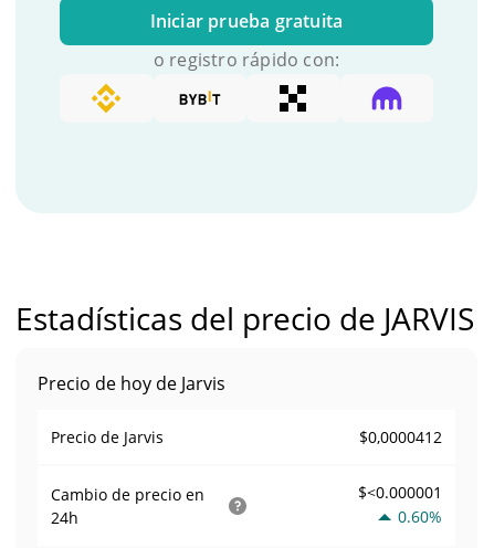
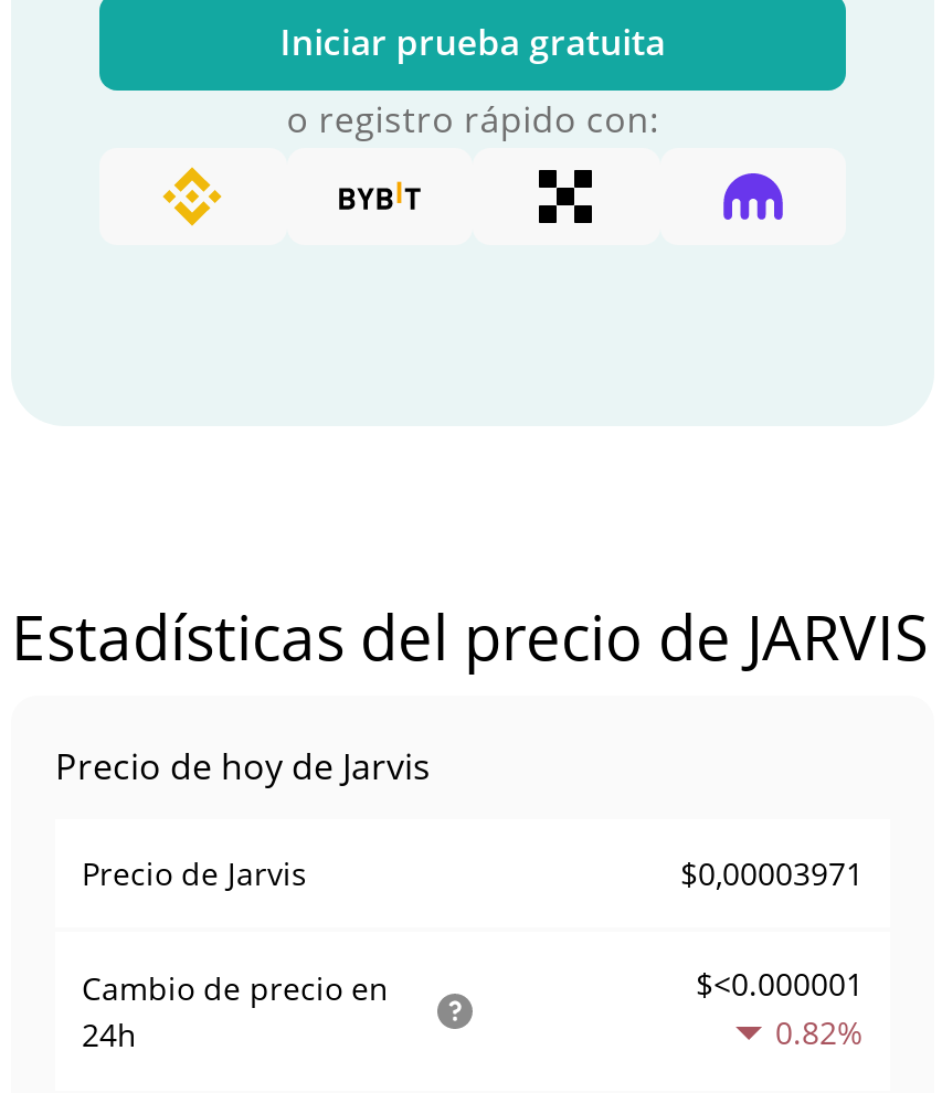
[359,426,442,447] $0,0000412 -> [680,851,864,893] $0,00003971
[398,506,442,527] 0.60% -> [775,1011,864,1053] 0.82%

